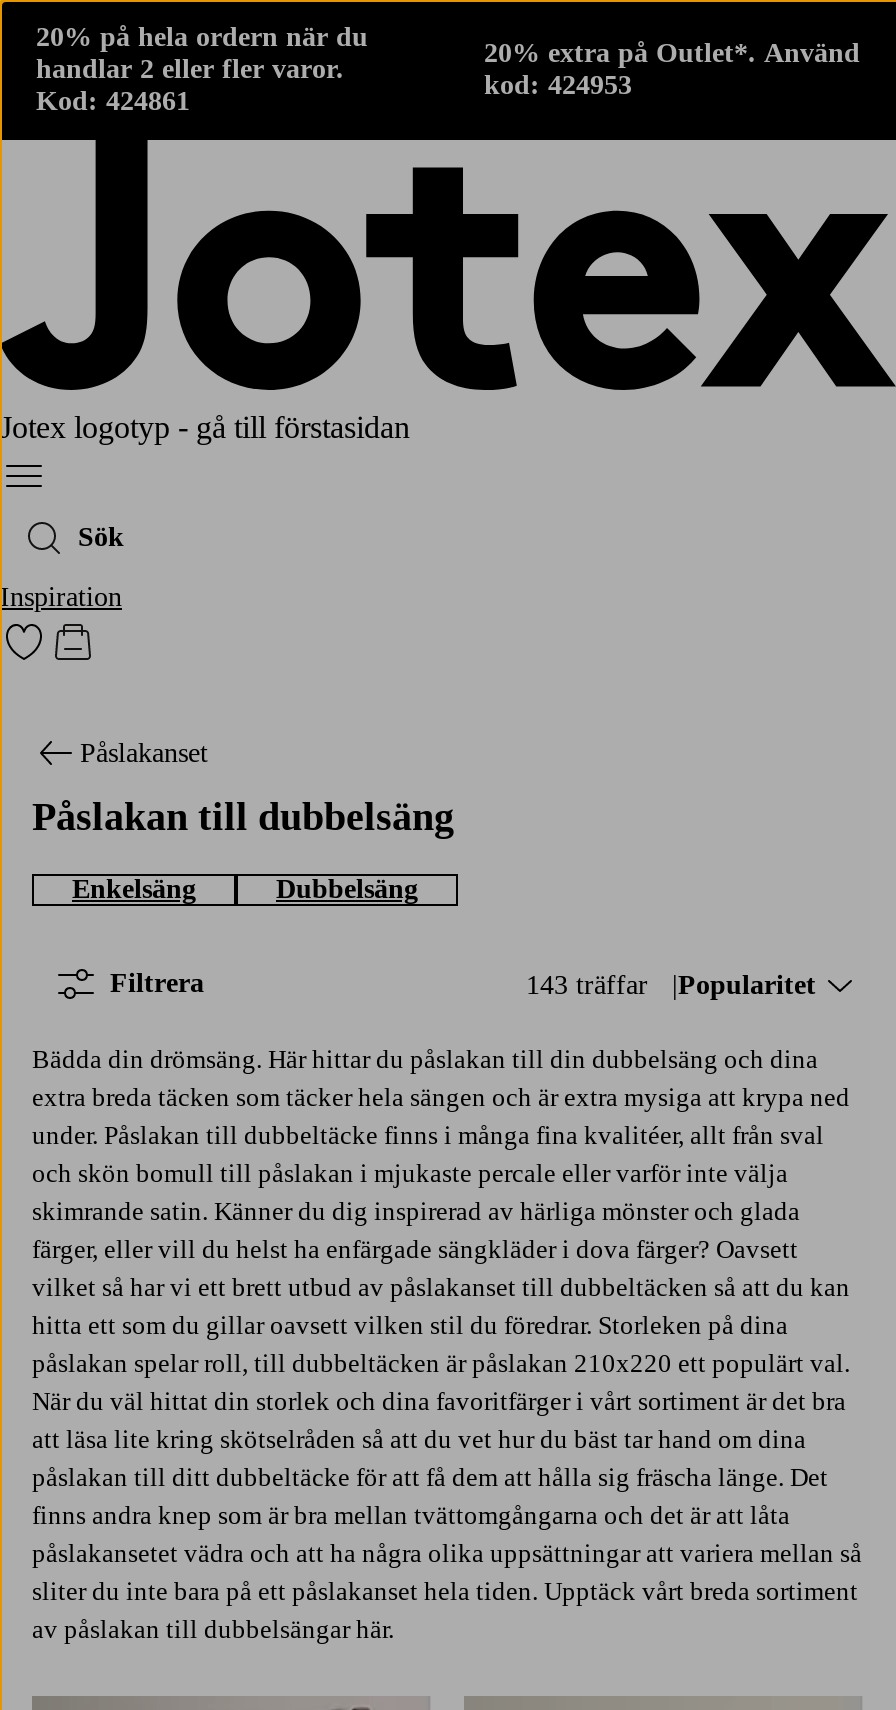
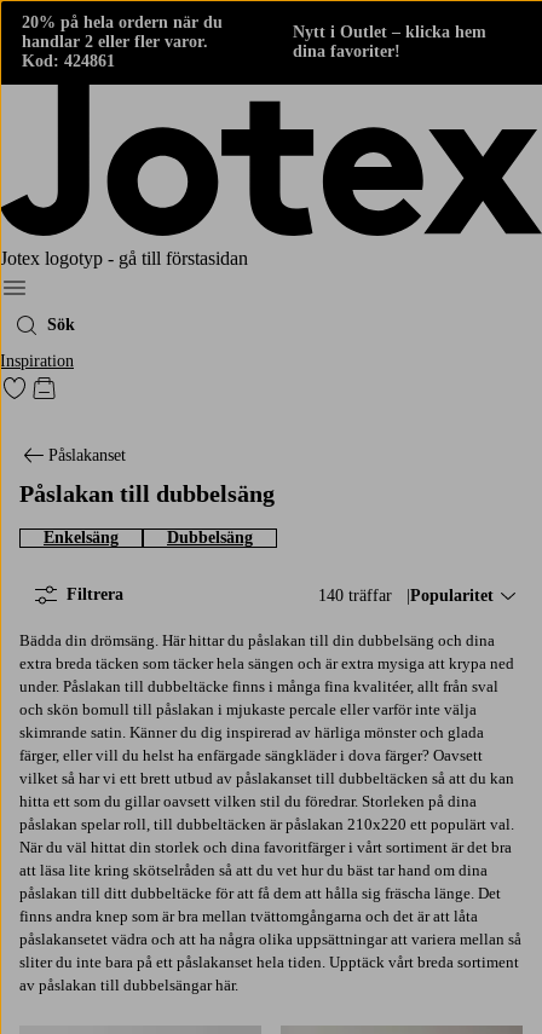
[484,38,860,100] 20% extra på Outlet*. Använd | kod: 424953 -> [293,23,486,60] Nytt i Outlet – klicka hem | dina favoriter!
[526,970,648,1000] 143 träffar -> [318,586,392,604] 140 träffar

